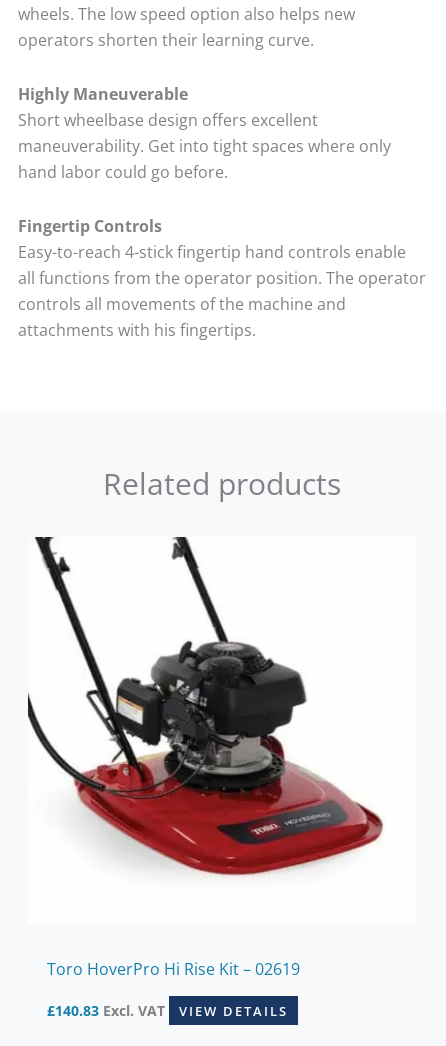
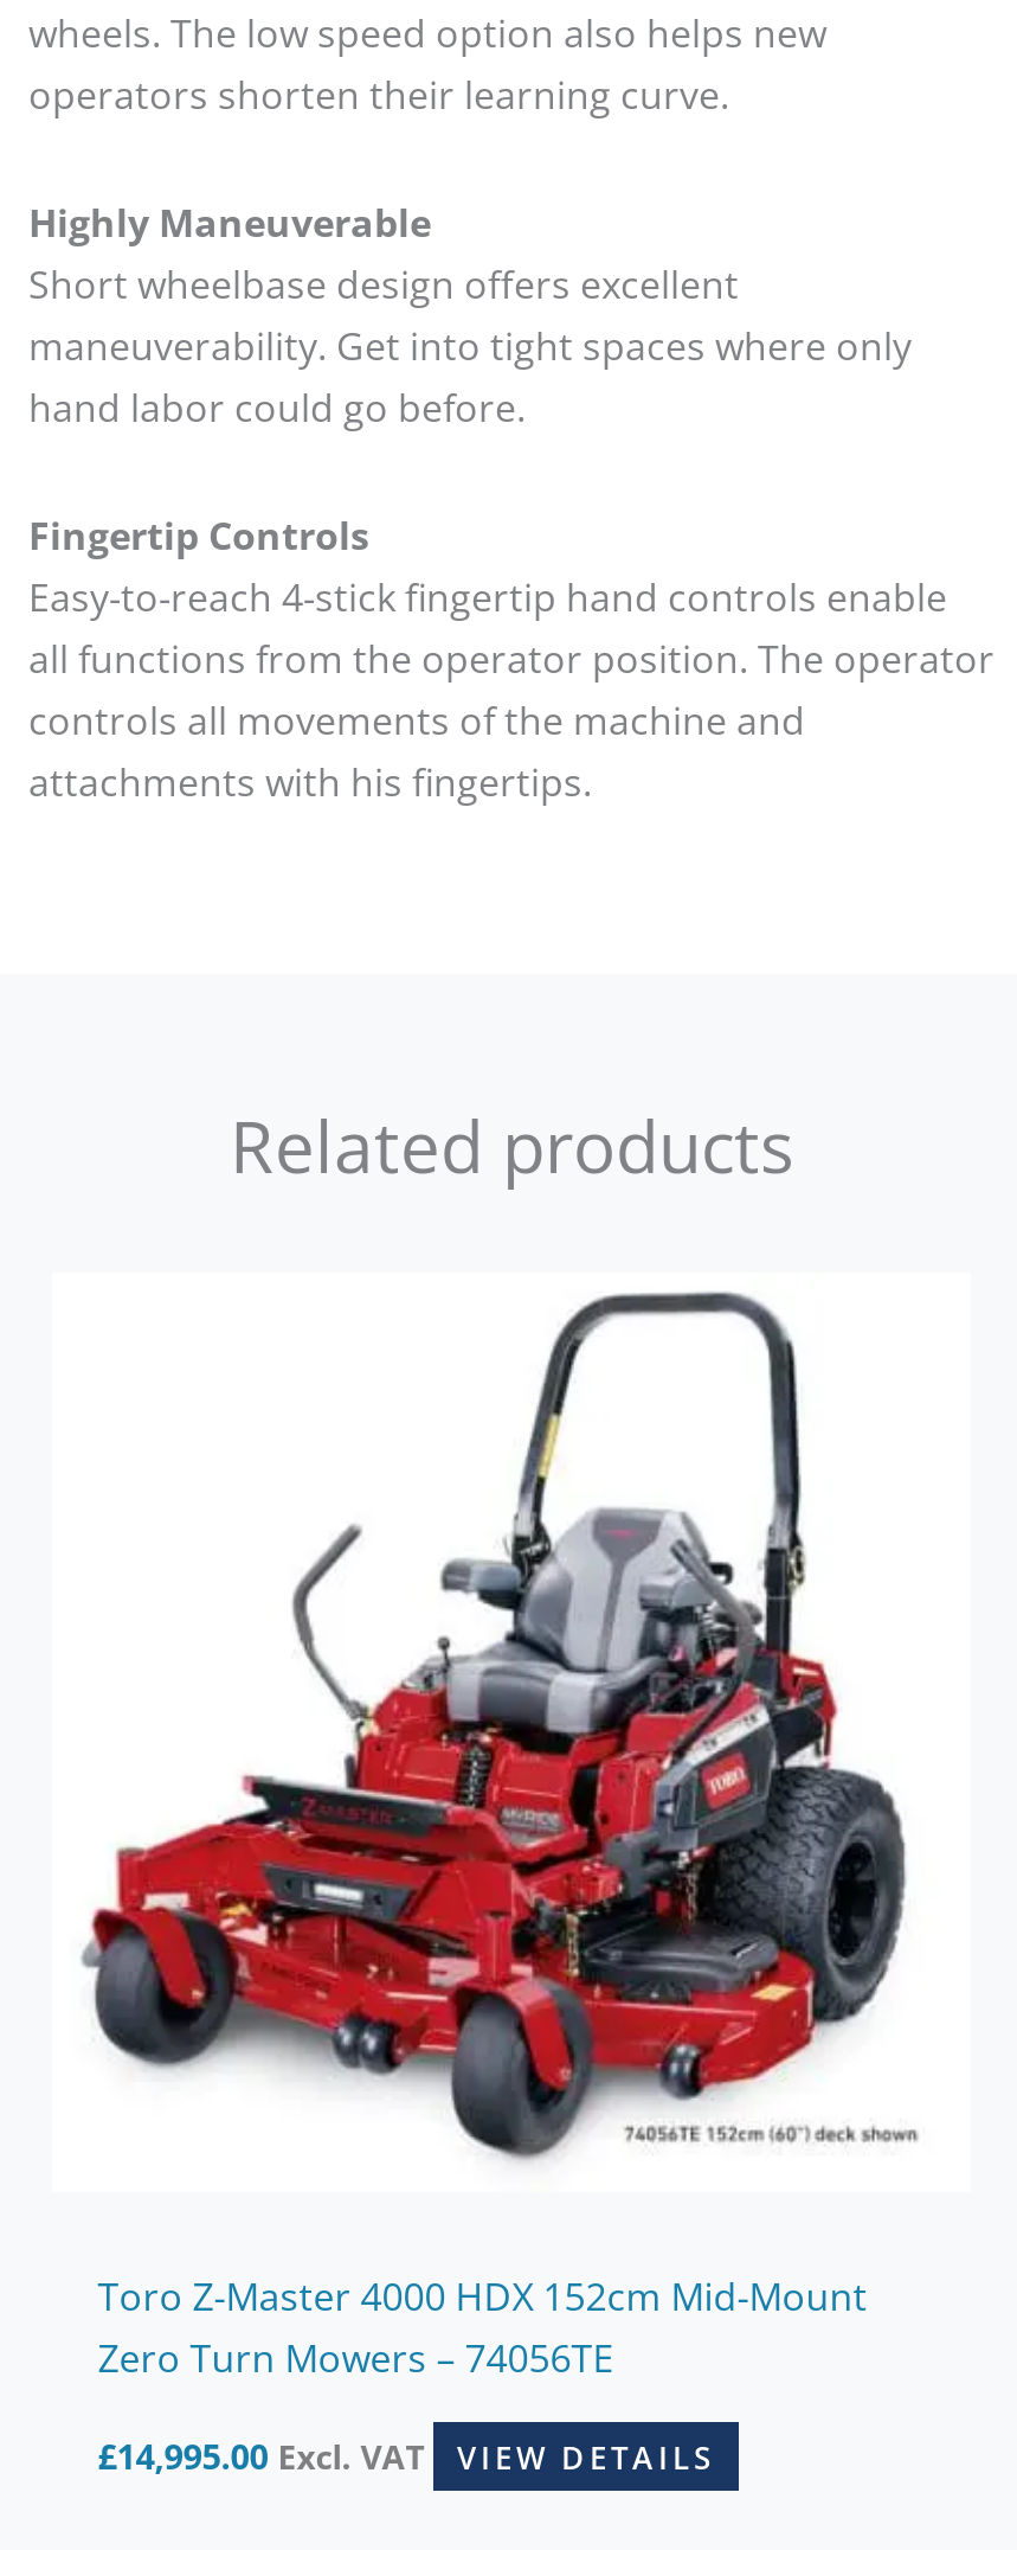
[27,536,387,885] [image] -> [81,1292,919,2161] [image]
[47,958,300,980] Toro HoverPro Hi Rise Kit – 02619 -> [98,2270,867,2383] Toro Z-Master 4000 HDX 152cm Mid-Mount | Zero Turn Mowers – 74056TE
[47,1001,288,1020] £140.83 Excl. VAT VIEW DETAILS -> [98,2433,715,2478] £14,995.00 Excl. VAT VIEW DETAILS

